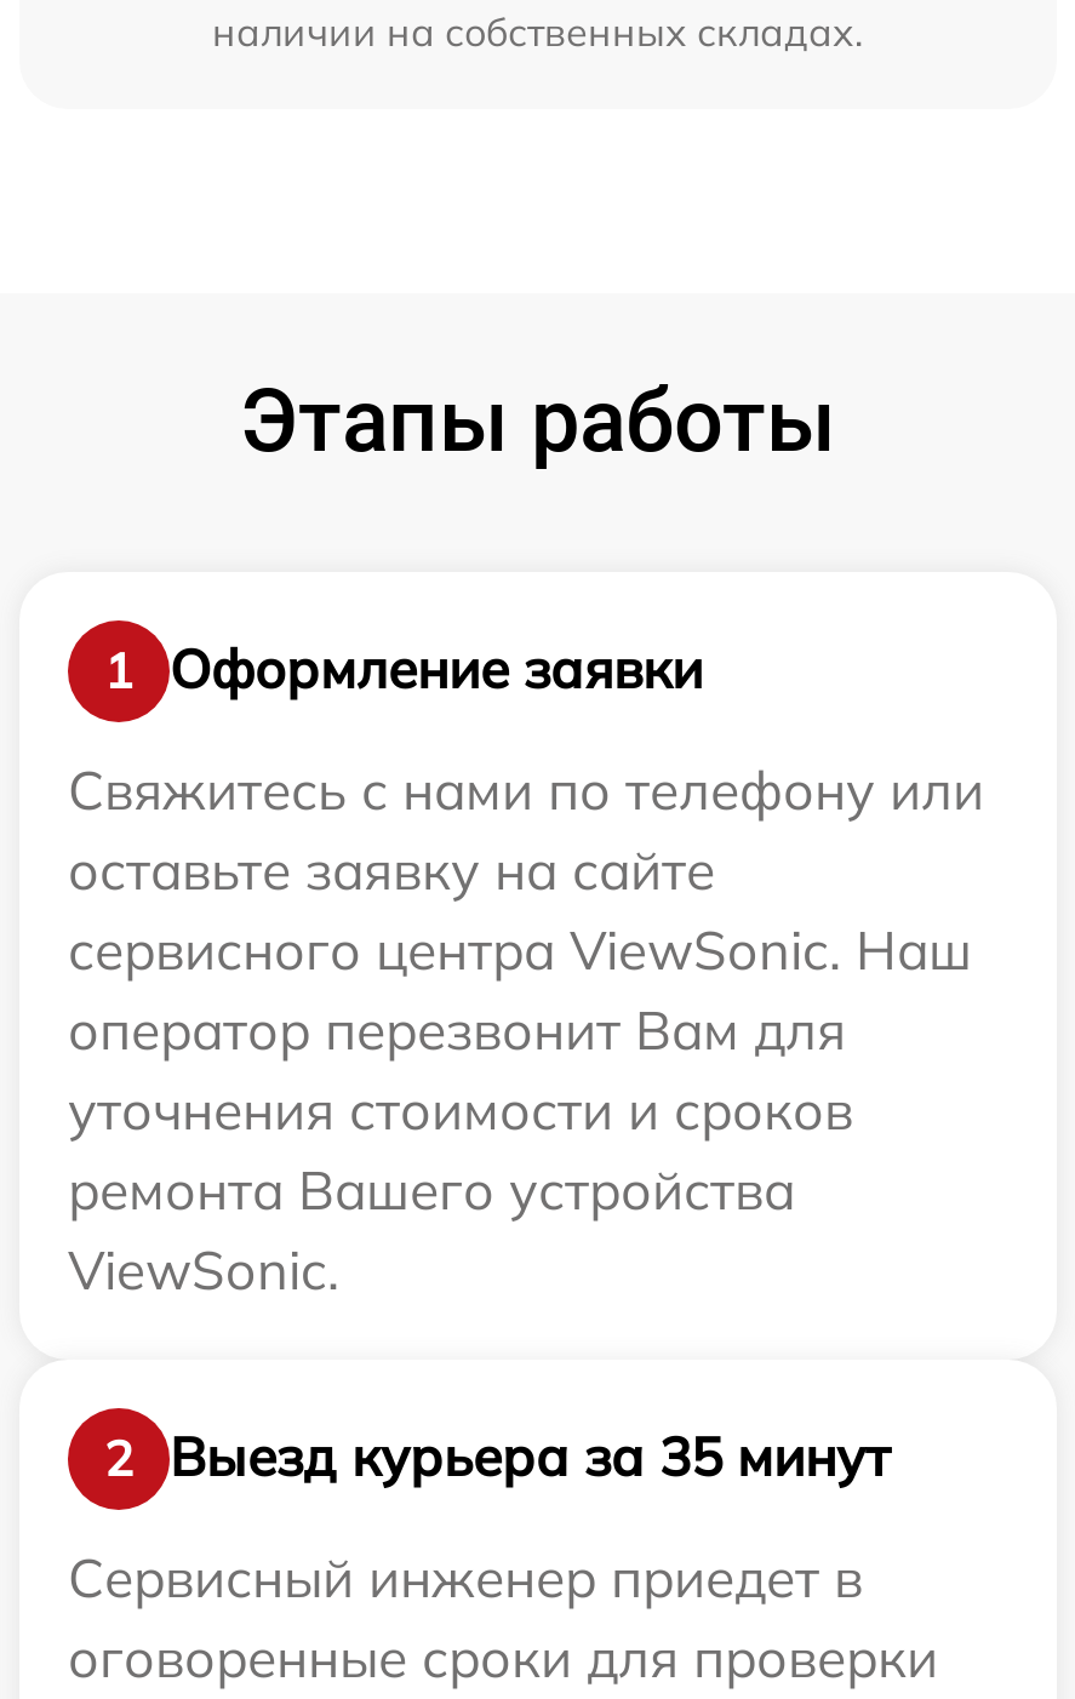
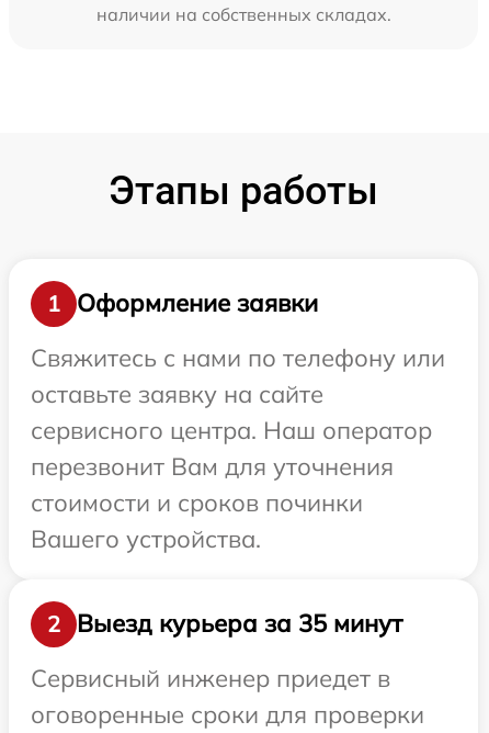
[68,915,972,1303] сервисного центра ViewSonic. Наш | оператор перезвонит Вам для | уточнения стоимости и сроков | ремонта Вашего устройства | ViewSonic. -> [31,414,432,554] сервисного центра. Наш оператор | перезвонит Вам для уточнения | стоимости и сроков починки | Вашего устройства.

